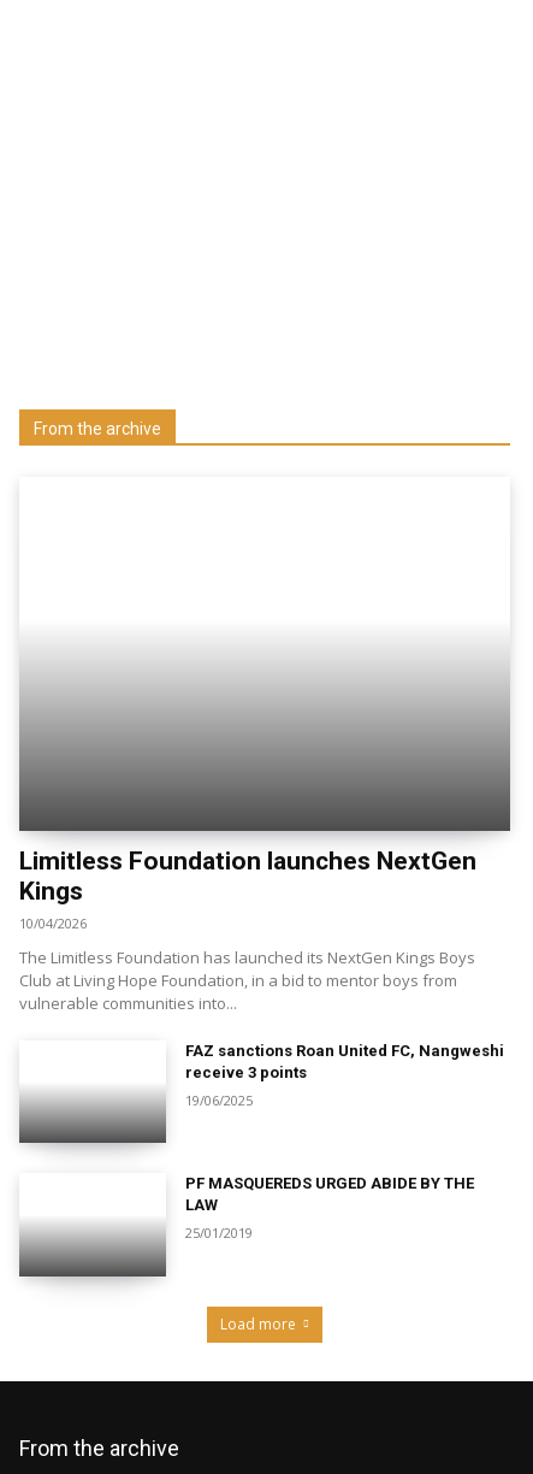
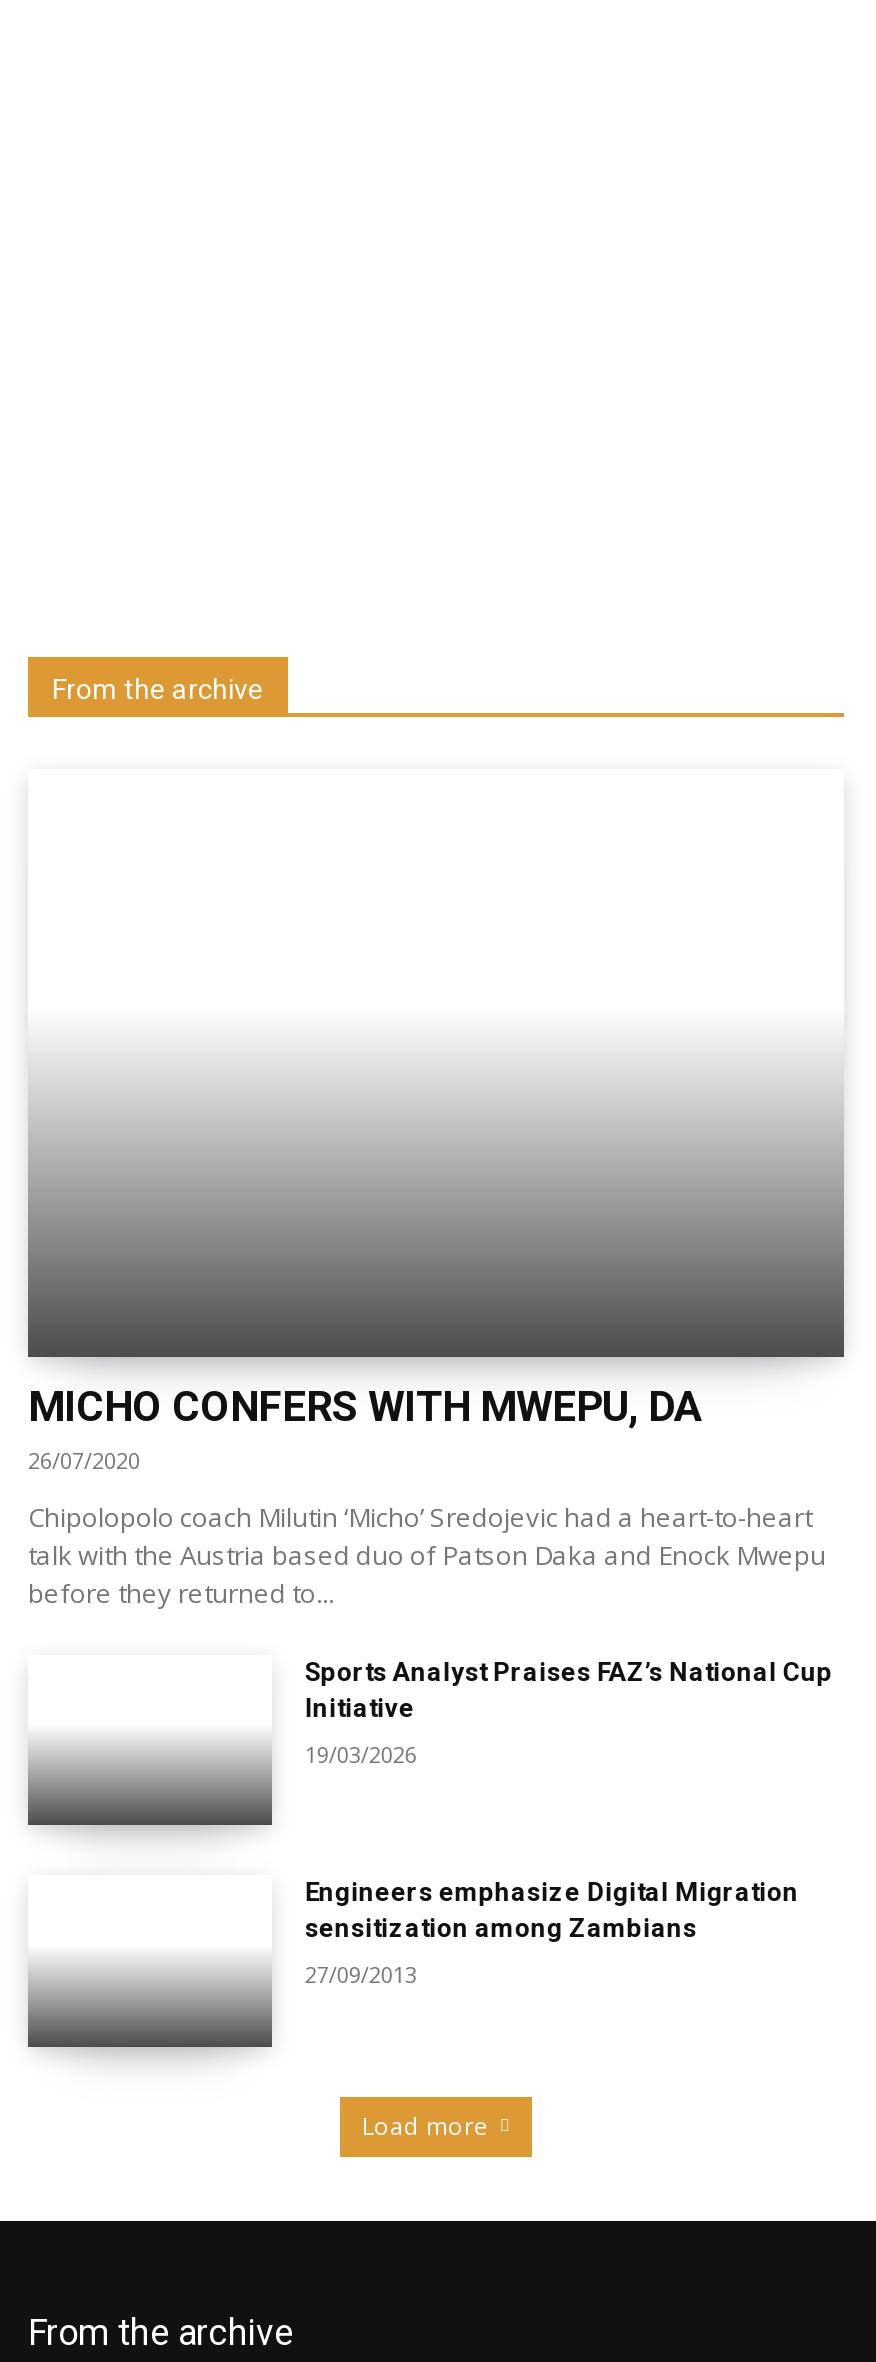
[19,846,476,932] Limitless Foundation launches NextGen | Kings | 10/04/2026 -> [28,1382,704,1474] MICHO CONFERS WITH MWEPU, DA | 26/07/2020
[19,946,475,1013] The Limitless Foundation has launched its NextGen Kings Boys | Club at Living Hope Foundation, in a bid to mentor boys from | vulnerable communities into... -> [28,1498,826,1610] Chipolopolo coach Milutin ‘Micho’ Sredojevic had a heart-to-heart | talk with the Austria based duo of Patson Daka and Enock Mwepu | before they returned to...
[186,1041,505,1081] FAZ sanctions Roan United FC, Nangweshi | receive 3 points -> [305,1656,833,1722] Sports Analyst Praises FAZ’s National Cup | Initiative
[186,1091,253,1109] 19/06/2025 -> [305,1738,417,1768] 19/03/2026
[186,1174,475,1214] PF MASQUEREDS URGED ABIDE BY THE | LAW -> [305,1877,799,1943] Engineers emphasize Digital Migration | sensitization among Zambians
[186,1224,253,1242] 25/01/2019 -> [305,1959,417,1989] 27/09/2013

